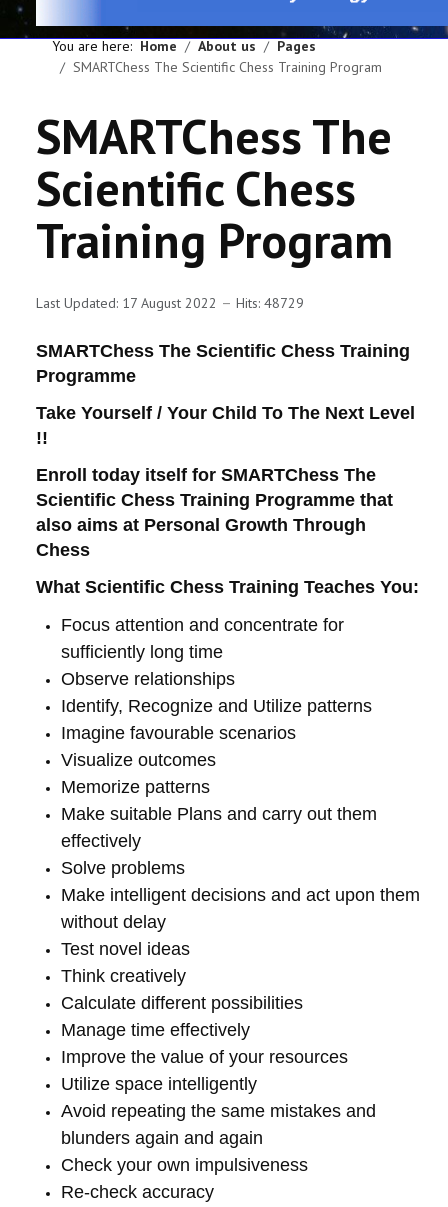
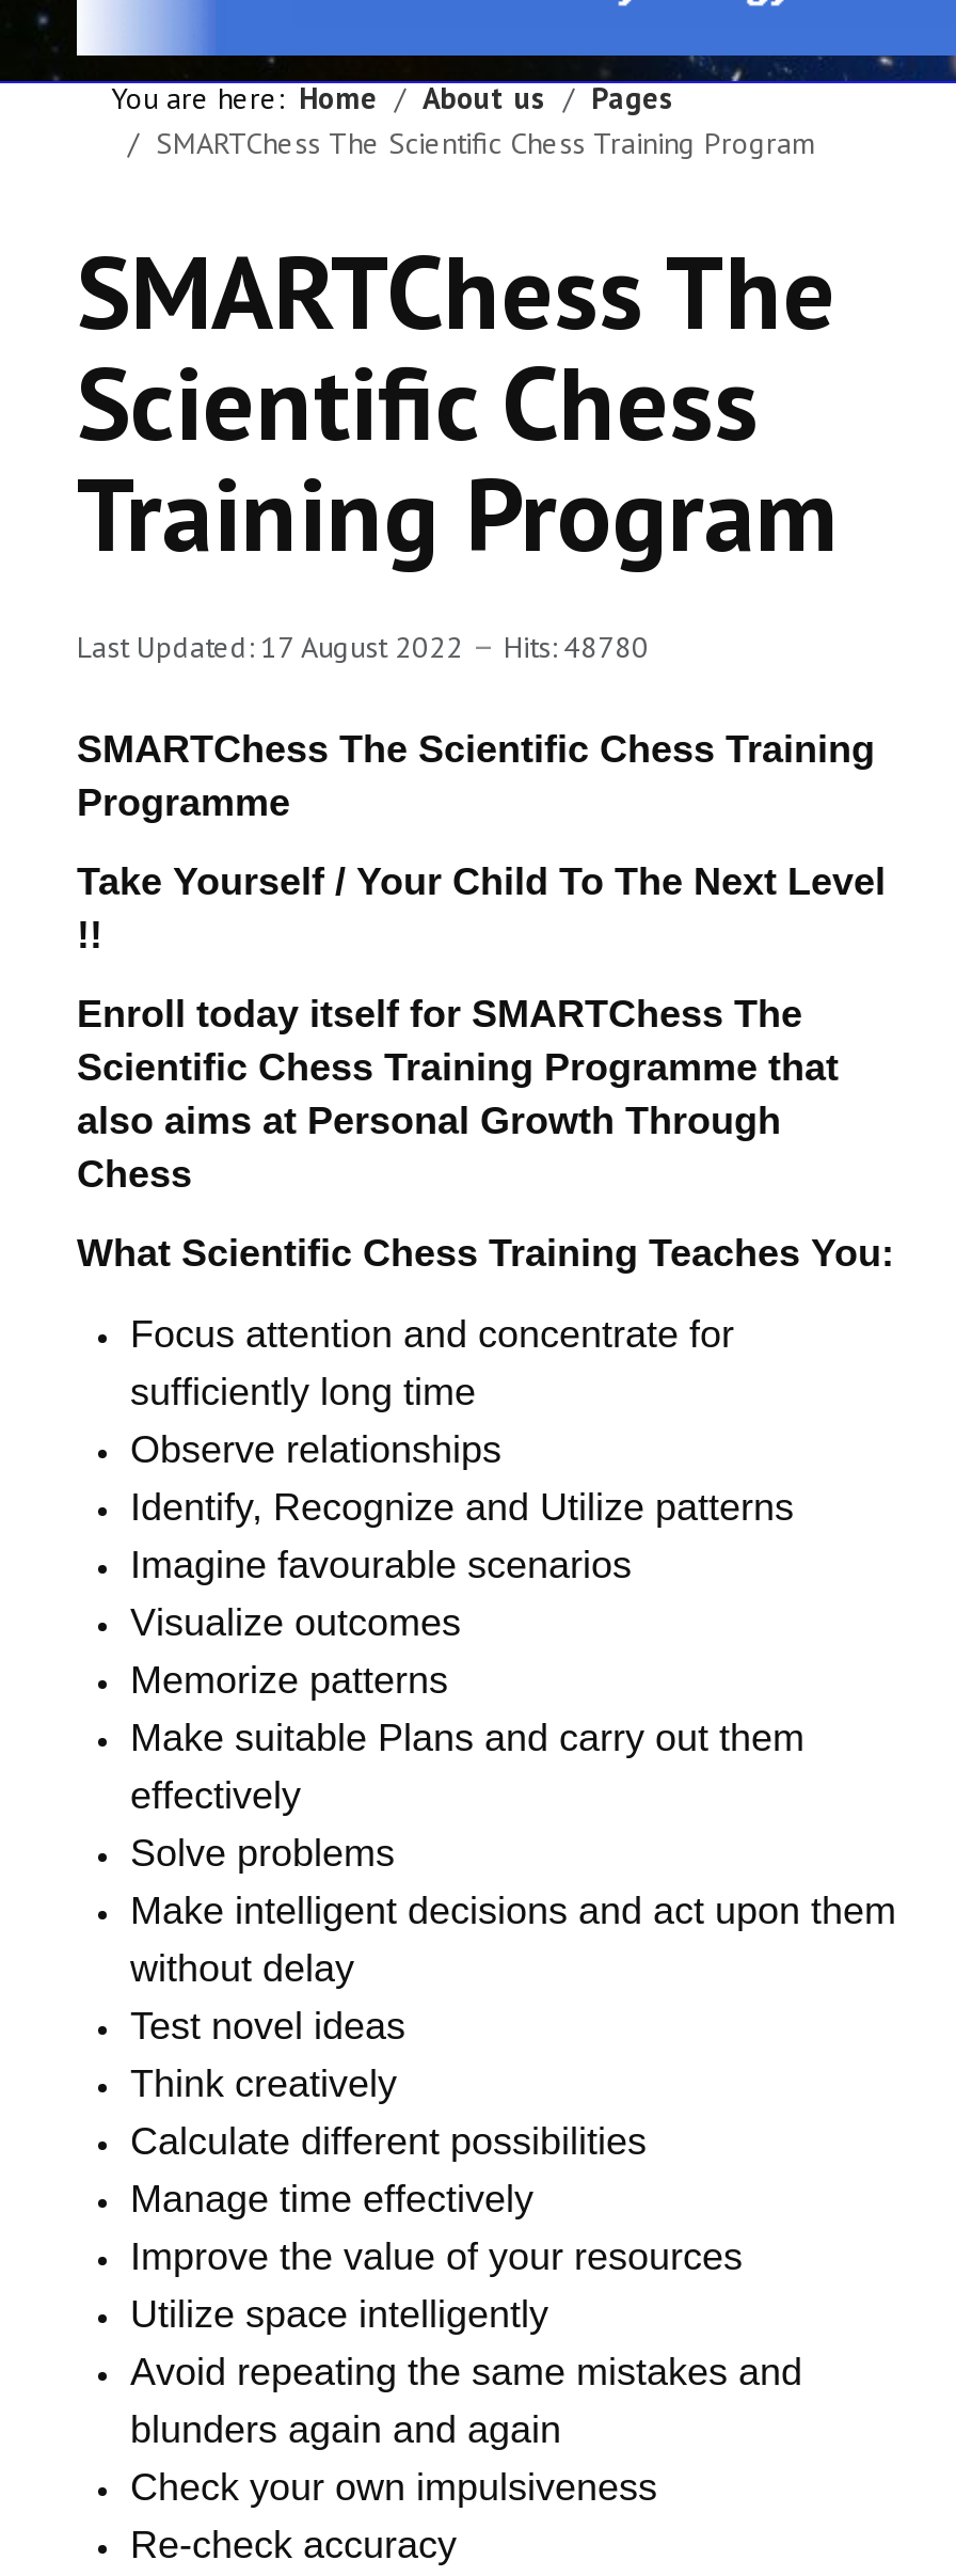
[36,294,304,312] Last Updated: 17 August 2022 Hits: 48729 -> [77,628,649,667] Last Updated: 17 August 2022 Hits: 48780

